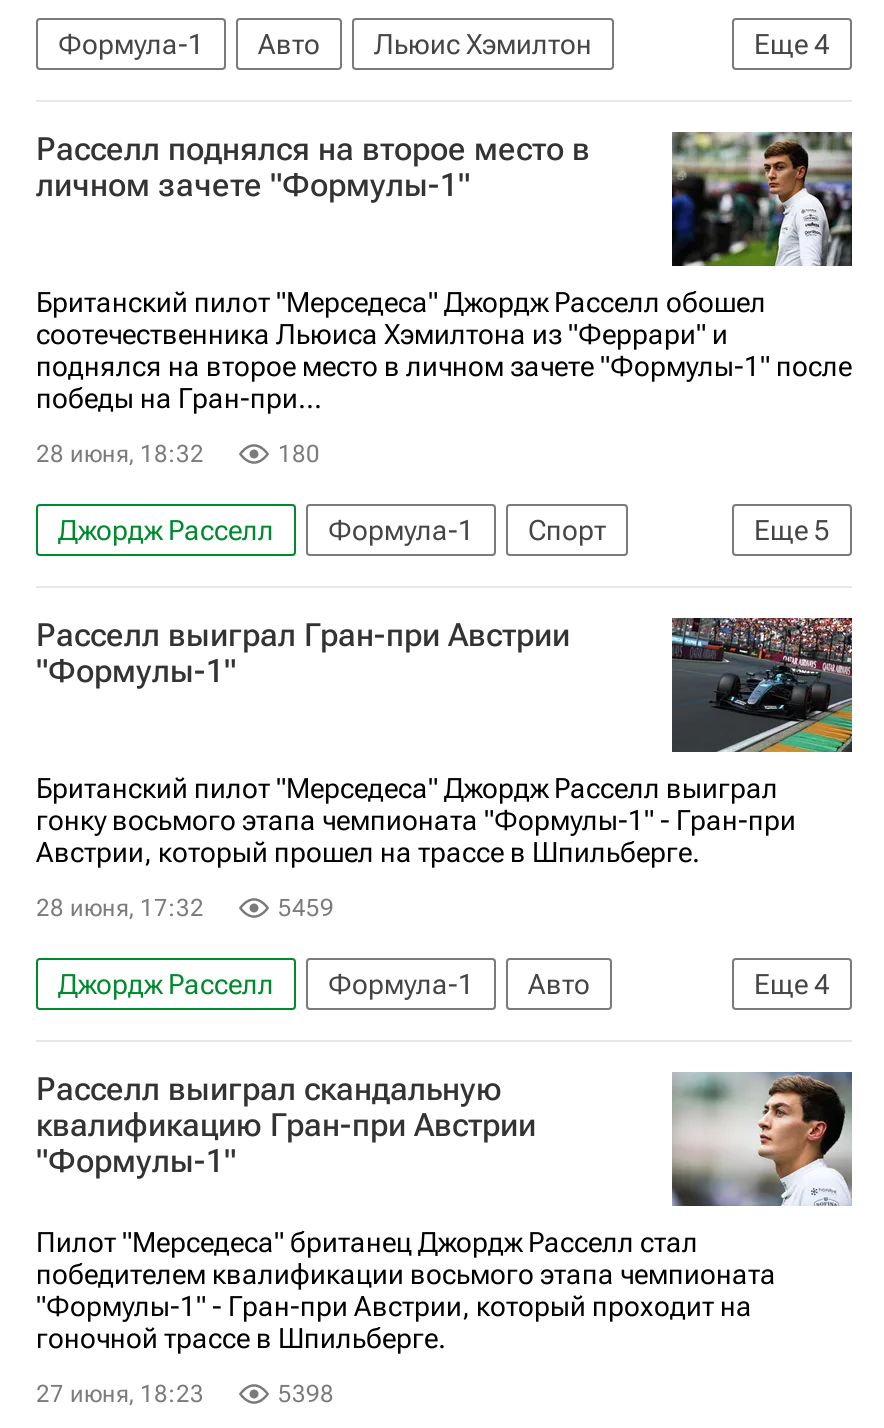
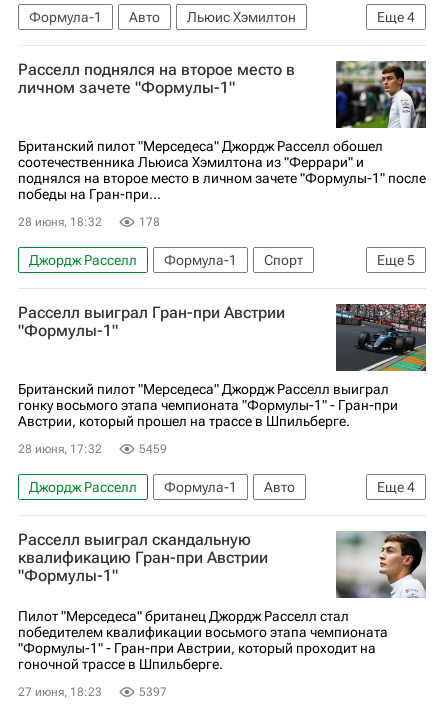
[278,440,320,468] 180 -> [139,215,160,229] 178
[278,1380,334,1408] 5398 -> [139,685,167,699] 5397

